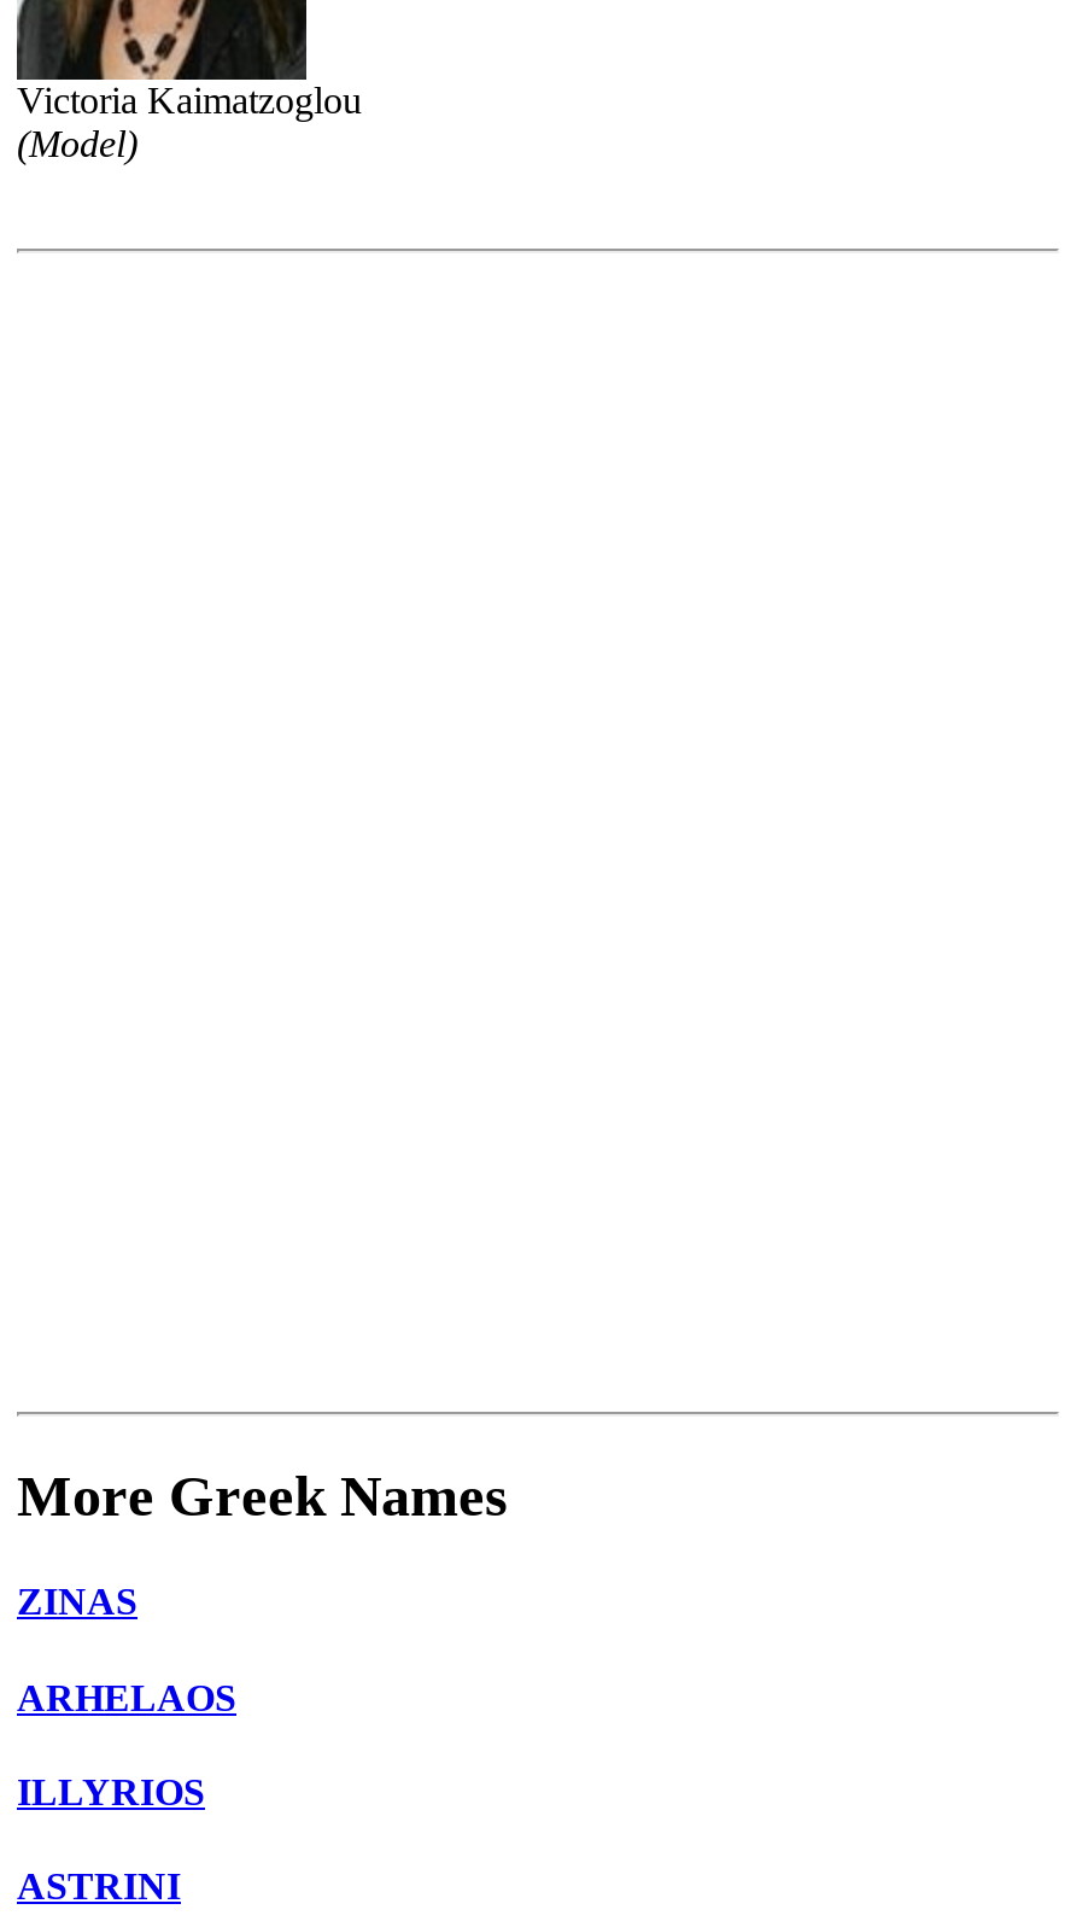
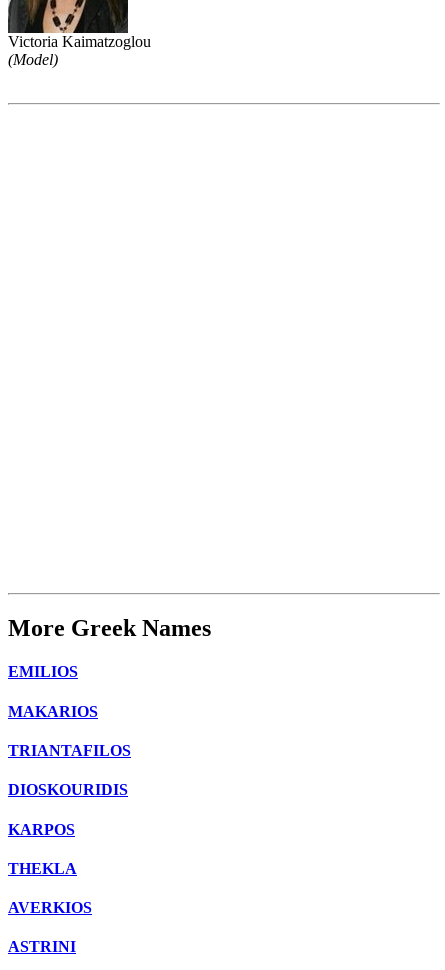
[17,1582,236,1812] ZINAS | ARHELAOS | ILLYRIOS -> [8,663,131,916] EMILIOS | MAKARIOS | TRIANTAFILOS | DIOSKOURIDIS | KARPOS | THEKLA | AVERKIOS

